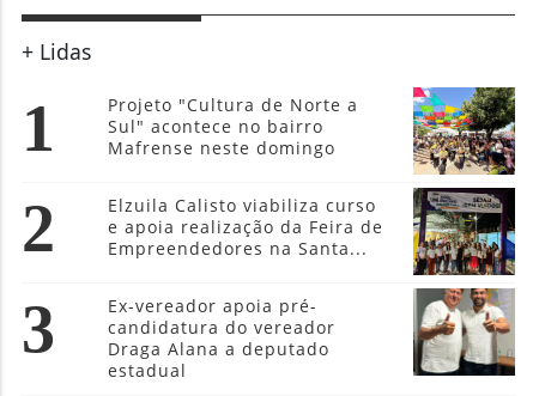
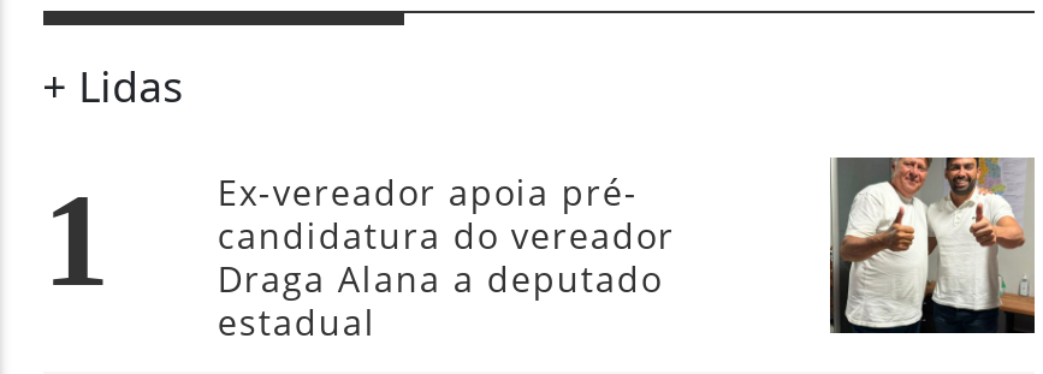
[21,86,516,366] [image] | Projeto "Cultura de Norte a | Sul" acontece no bairro | Mafrense neste domingo | 2 | Elzuila Calisto viabiliza curso | e apoia realização da Feira de | Empreendedores na Santa... | 3 -> none
[412,187,516,276] [image] -> none

